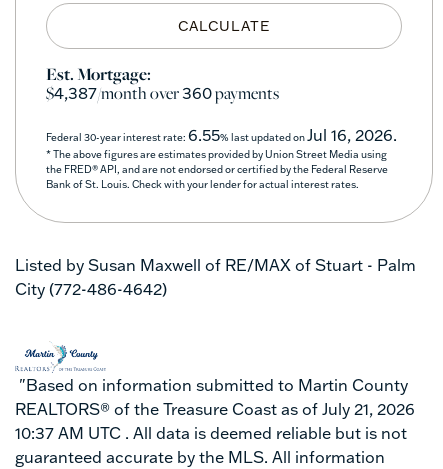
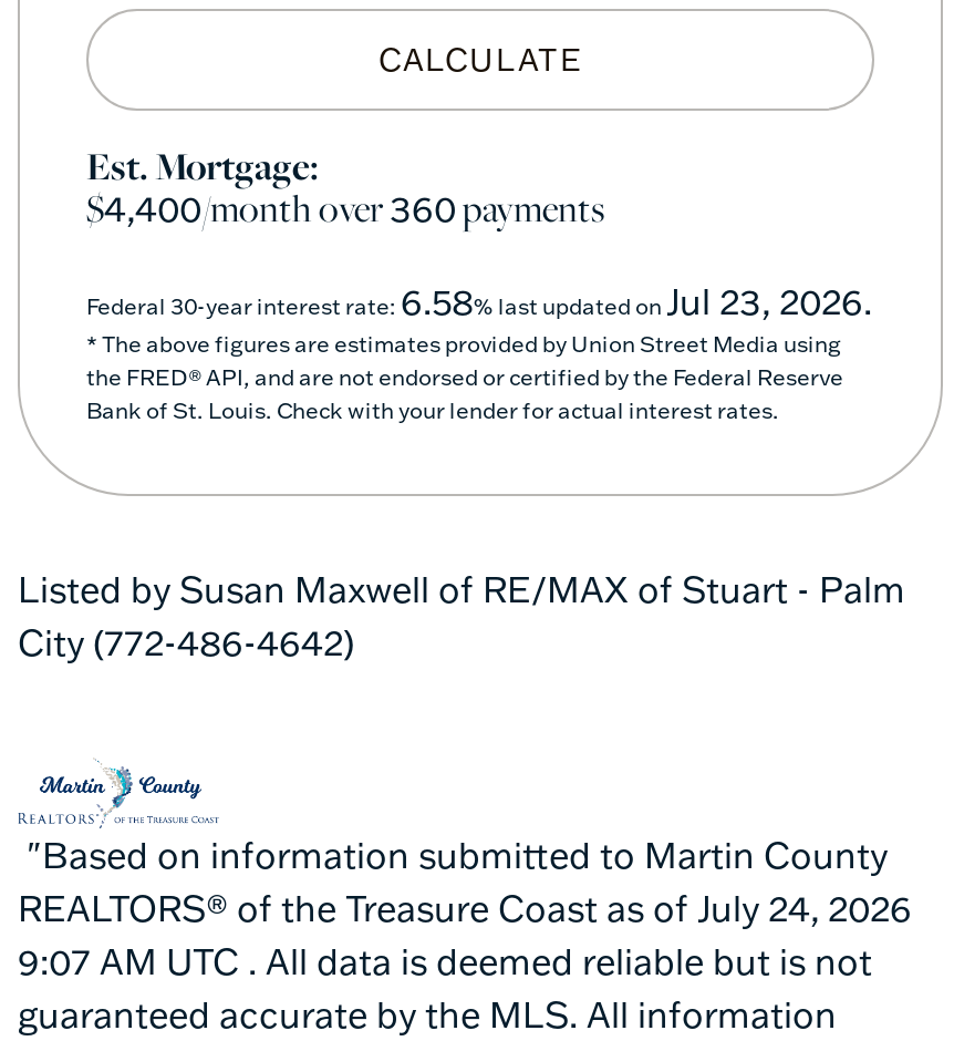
[46,82,279,104] $4,387/month over360payments -> [86,181,604,234] $4,400/month over360payments
[46,125,397,145] Federal 30-year interest rate: 6.55% last updated on Jul 16, 2026. -> [86,278,872,323] Federal 30-year interest rate: 6.58% last updated on Jul 23, 2026.
[15,399,415,419] REALTORS® of the Treasure Coast as of July 21, 2026 -> [18,885,912,930] REALTORS® of the Treasure Coast as of July 24, 2026
[15,423,407,443] 10:37 AM UTC . All data is deemed reliable but is not -> [18,938,872,983] 9:07 AM UTC . All data is deemed reliable but is not

